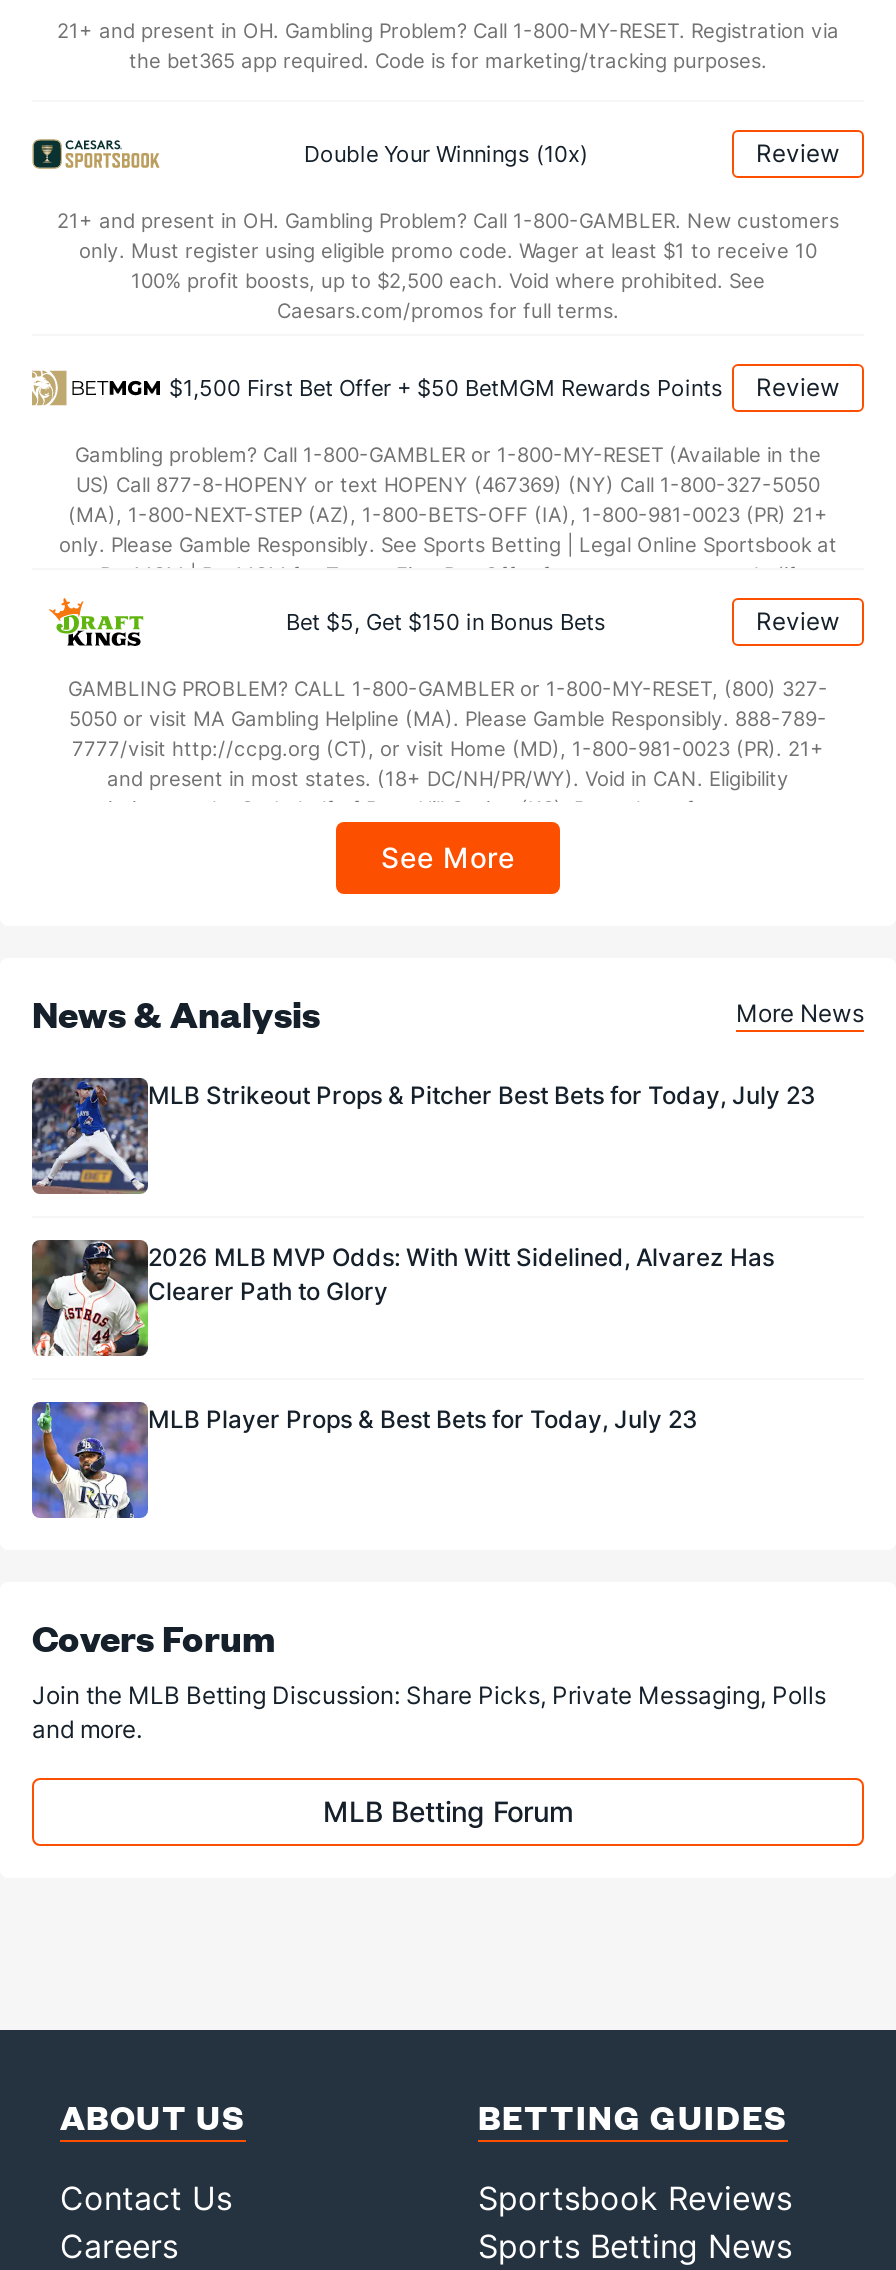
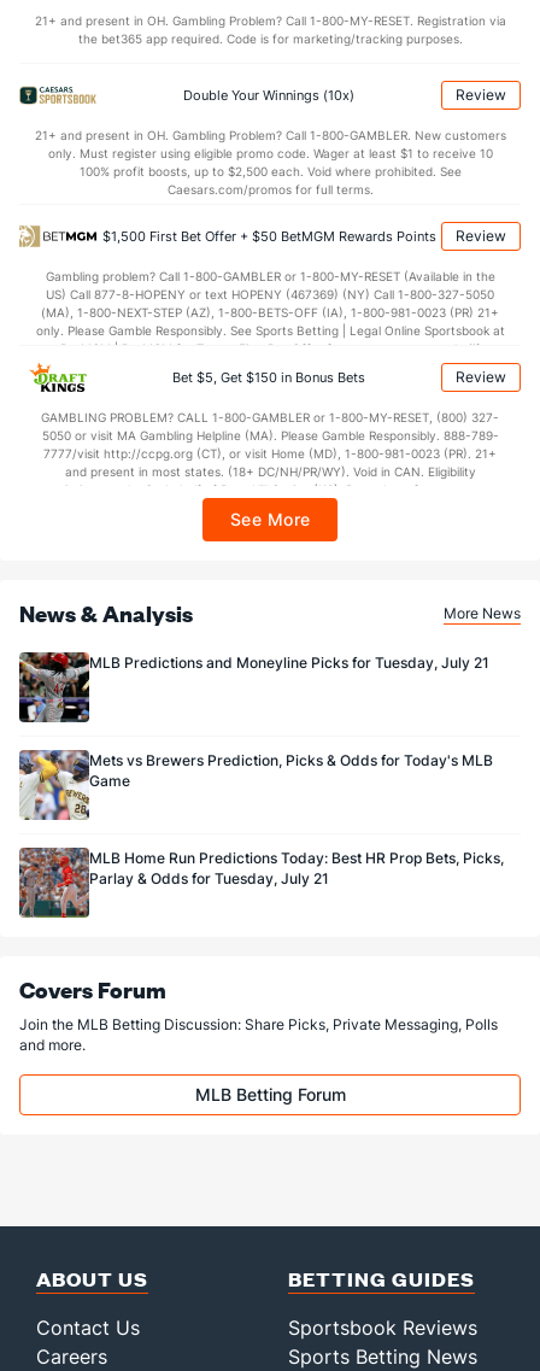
[30,1076,816,1196] [image] | MLB Strikeout Props & Pitcher Best Bets for Today, July 23 -> [18,652,489,723] [image] | MLB Predictions and Moneyline Picks for Tuesday, July 21
[30,1240,774,1356] [image] | 2026 MLB MVP Odds: With Witt Sidelined, Alvarez Has | Clearer Path to Glory -> [19,749,493,821] [image] | Mets vs Brewers Prediction, Picks & Odds for Today's MLB | Game
[30,1400,698,1520] [image] | MLB Player Props & Best Bets for Today, July 23 -> [18,846,504,919] [image] | MLB Home Run Predictions Today: Best HR Prop Bets, Picks, | Parlay & Odds for Tuesday, July 21

